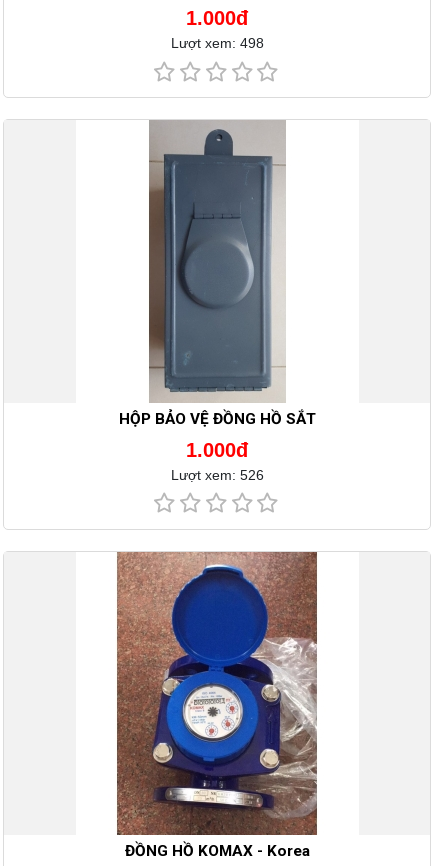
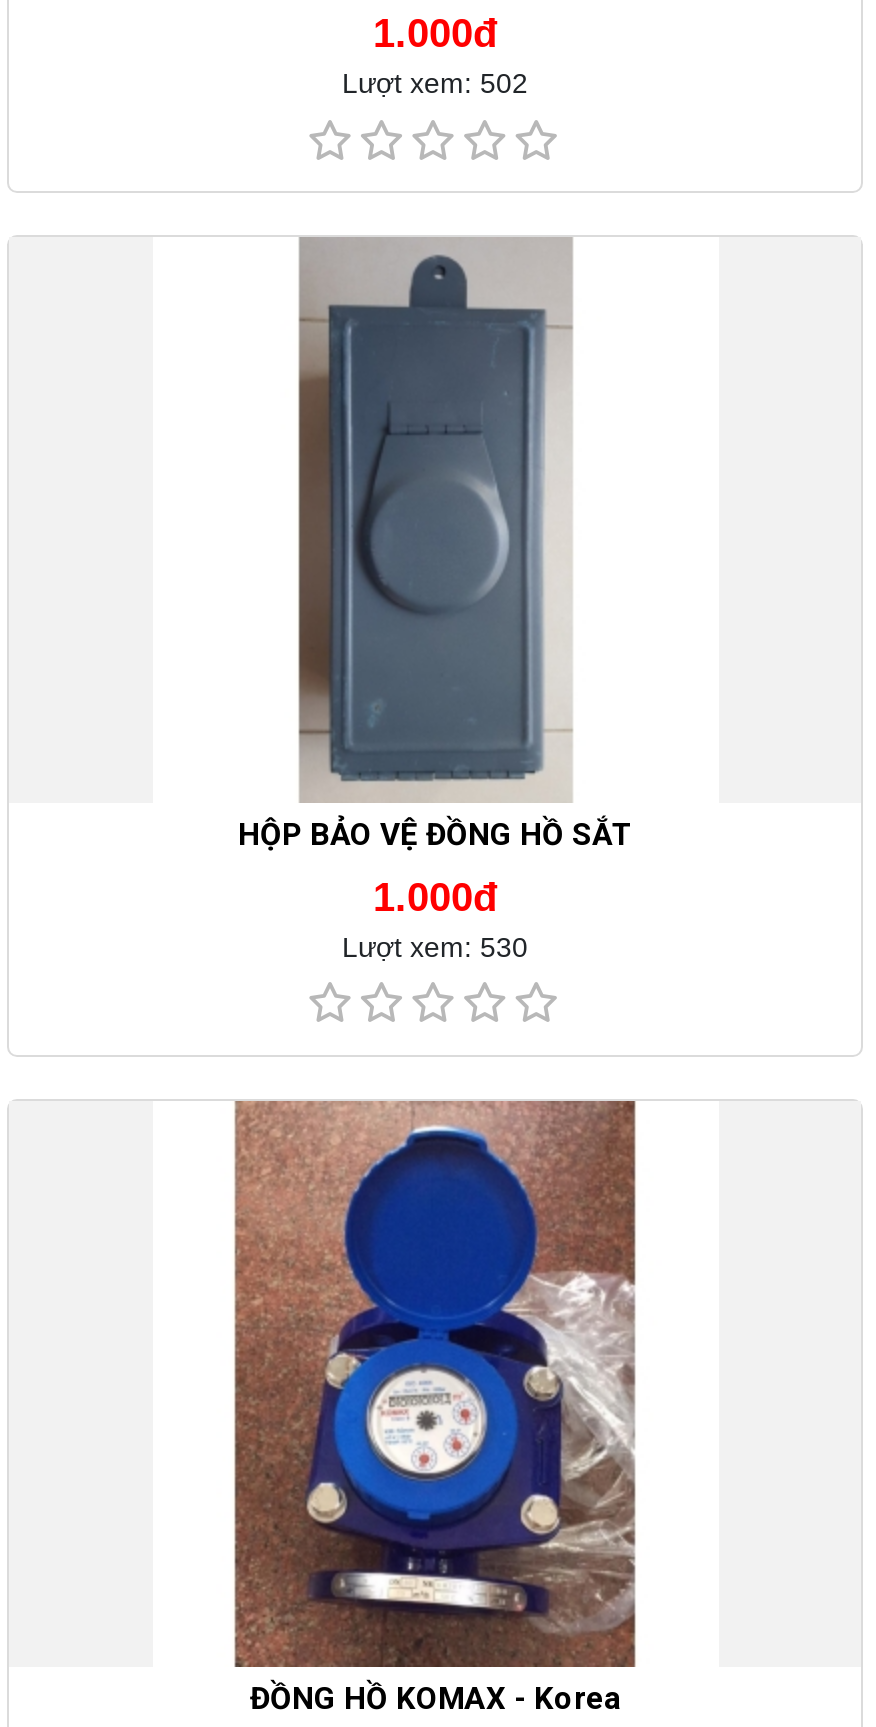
[170,35,263,51] Lượt xem: 498 -> [342,67,528,99] Lượt xem: 502
[170,467,263,483] Lượt xem: 526 -> [342,931,528,963] Lượt xem: 530

